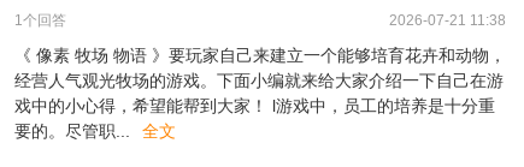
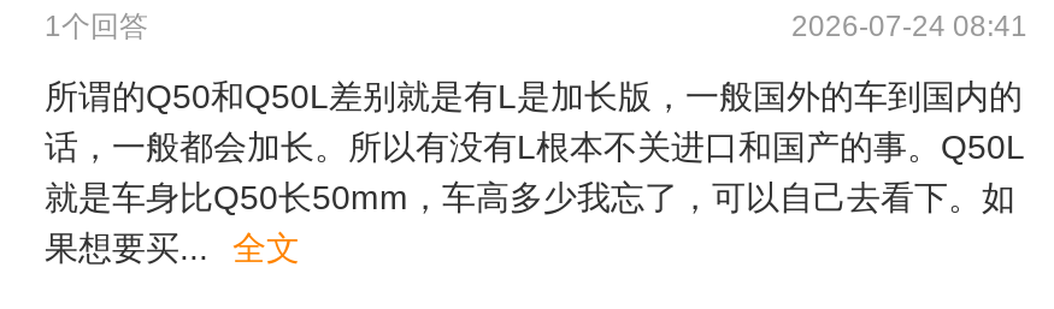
[389,12,506,29] 2026-07-21 11:38 -> [791,10,1027,43] 2026-07-24 08:41
[14,46,506,141] 《 像素 牧场 物语 》要玩家自己来建立一个能够培育花卉和动物， | 经营人气观光牧场的游戏。下面小编就来给大家介绍一下自己在游 | 戏中的小心得，希望能帮到大家！ l游戏中，员工的培养是十分重 | 要的。尽管职... -> [45,77,1025,267] 所谓的Q50和Q50L差别就是有L是加长版，一般国外的车到国内的 | 话，一般都会加长。所以有没有L根本不关进口和国产的事。Q50L | 就是车身比Q50长50mm，车高多少我忘了，可以自己去看下。如 | 果想要买...

